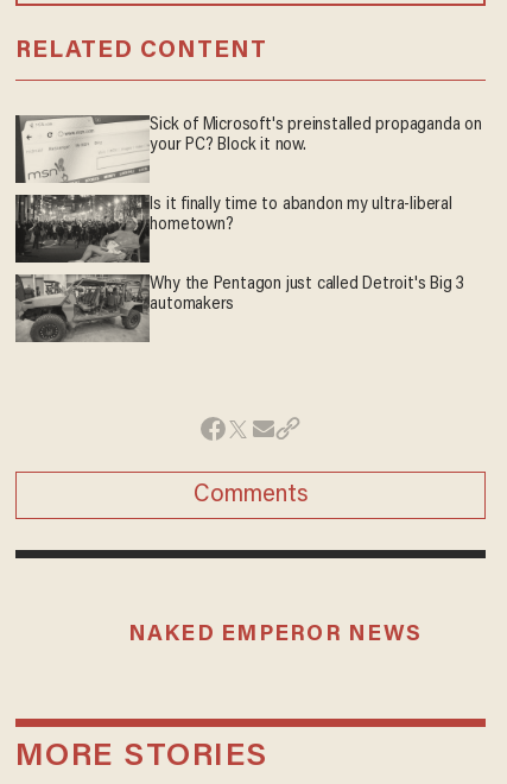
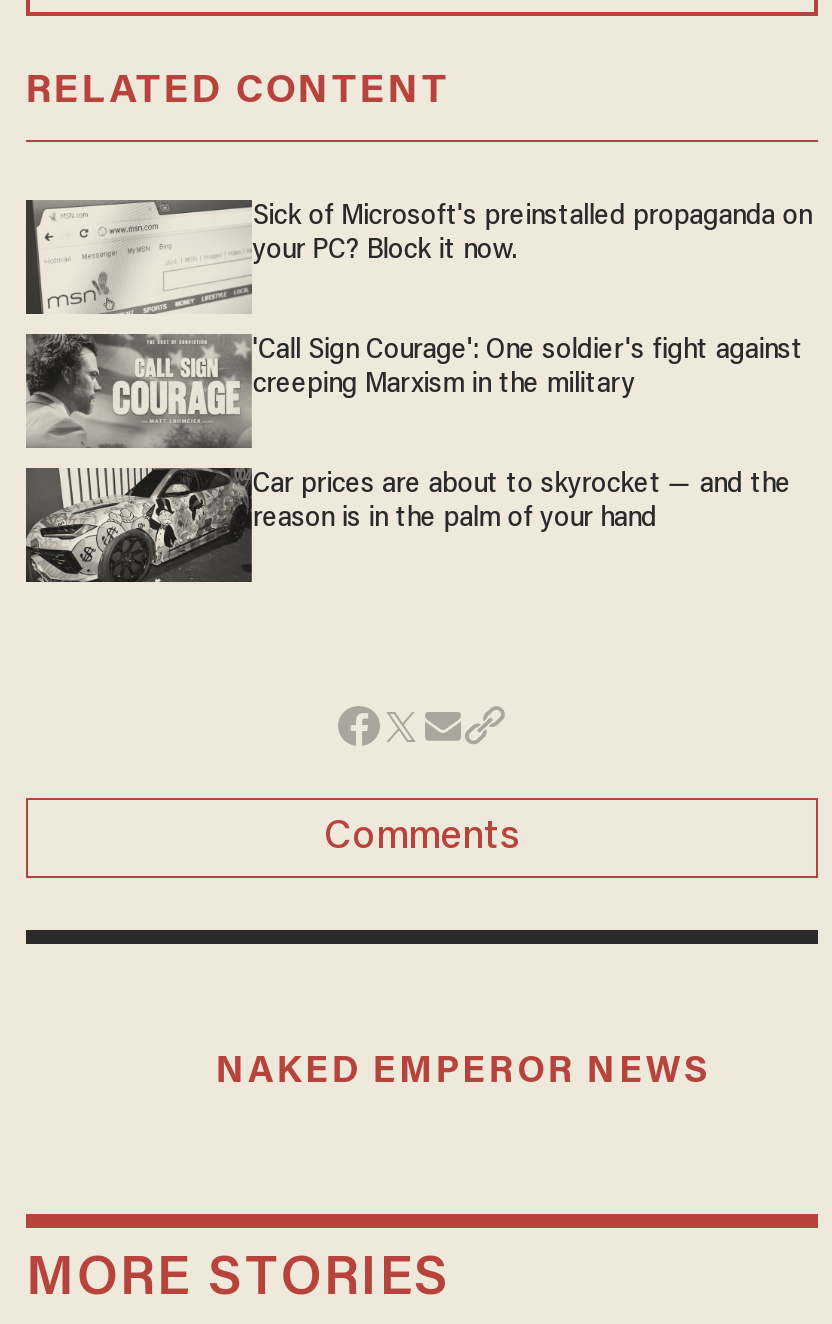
[14,195,452,263] [image] | Is it finally time to abandon my ultra-liberal | hometown? -> [26,334,803,448] [image] | 'Call Sign Courage': One soldier's fight against | creeping Marxism in the military
[15,274,464,342] [image] | Why the Pentagon just called Detroit's Big 3 | automakers -> [26,468,791,582] [image] | Car prices are about to skyrocket — and the | reason is in the palm of your hand

